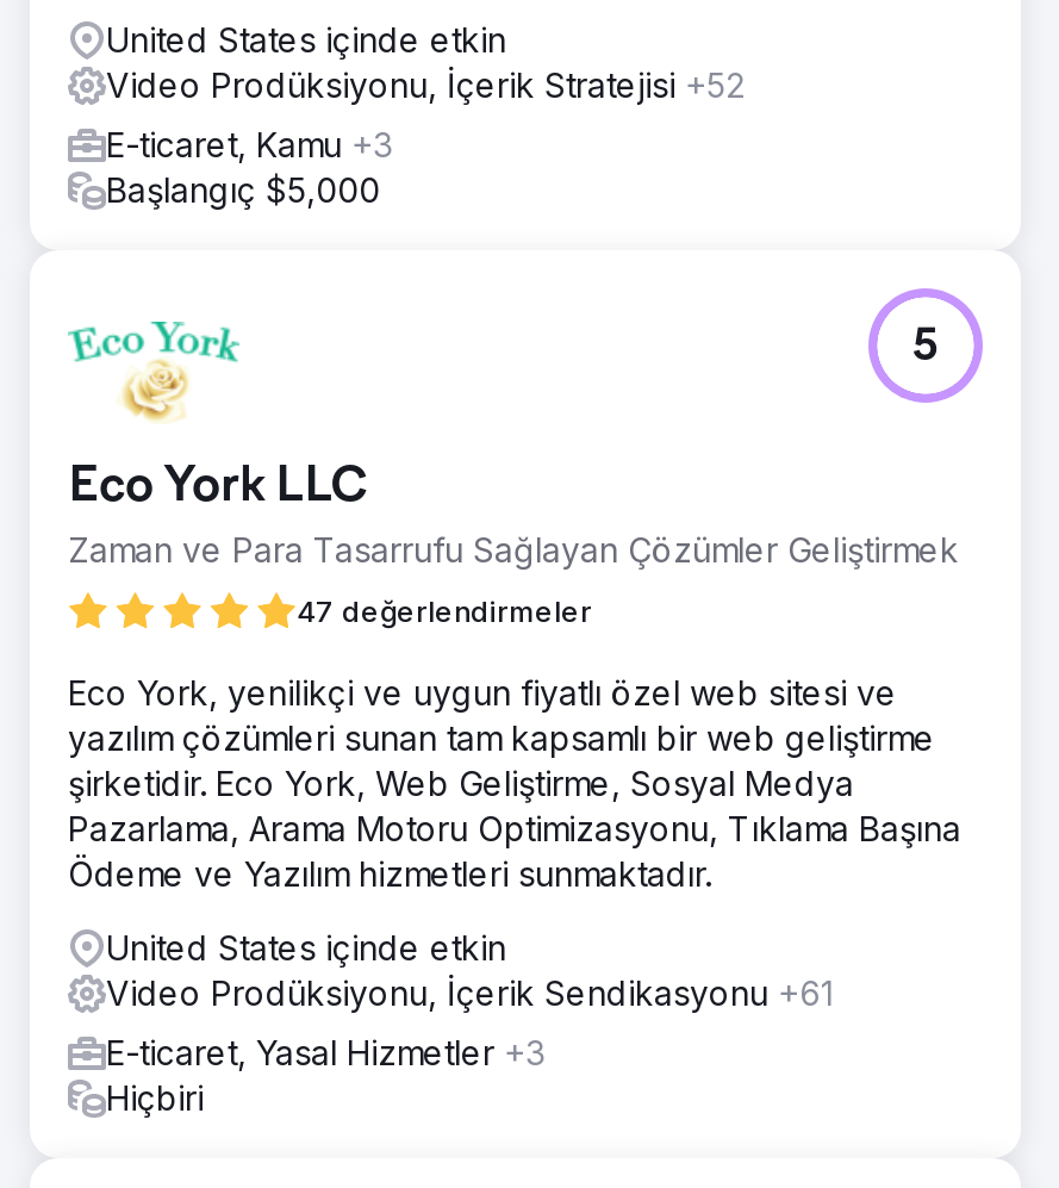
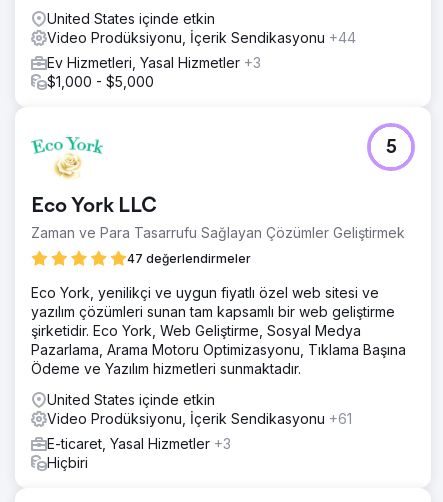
[106,63,745,104] Video Prodüksiyonu, İçerik Stratejisi +52 -> [47,29,356,46] Video Prodüksiyonu, İçerik Sendikasyonu +44
[106,123,392,209] E-ticaret, Kamu +3 | Başlangıç $5,000 -> [47,54,261,90] Ev Hizmetleri, Yasal Hizmetler +3 | $1,000 - $5,000

